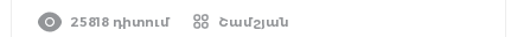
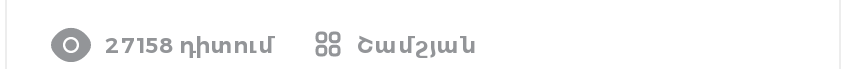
[70,14,170,30] 25818 դիտում -> [105,30,275,58] 27158 դիտում

